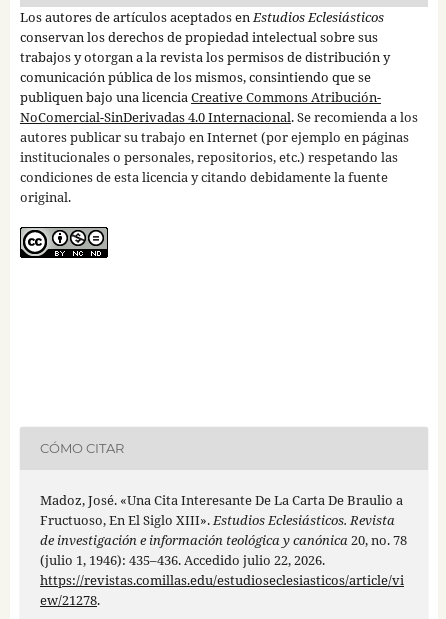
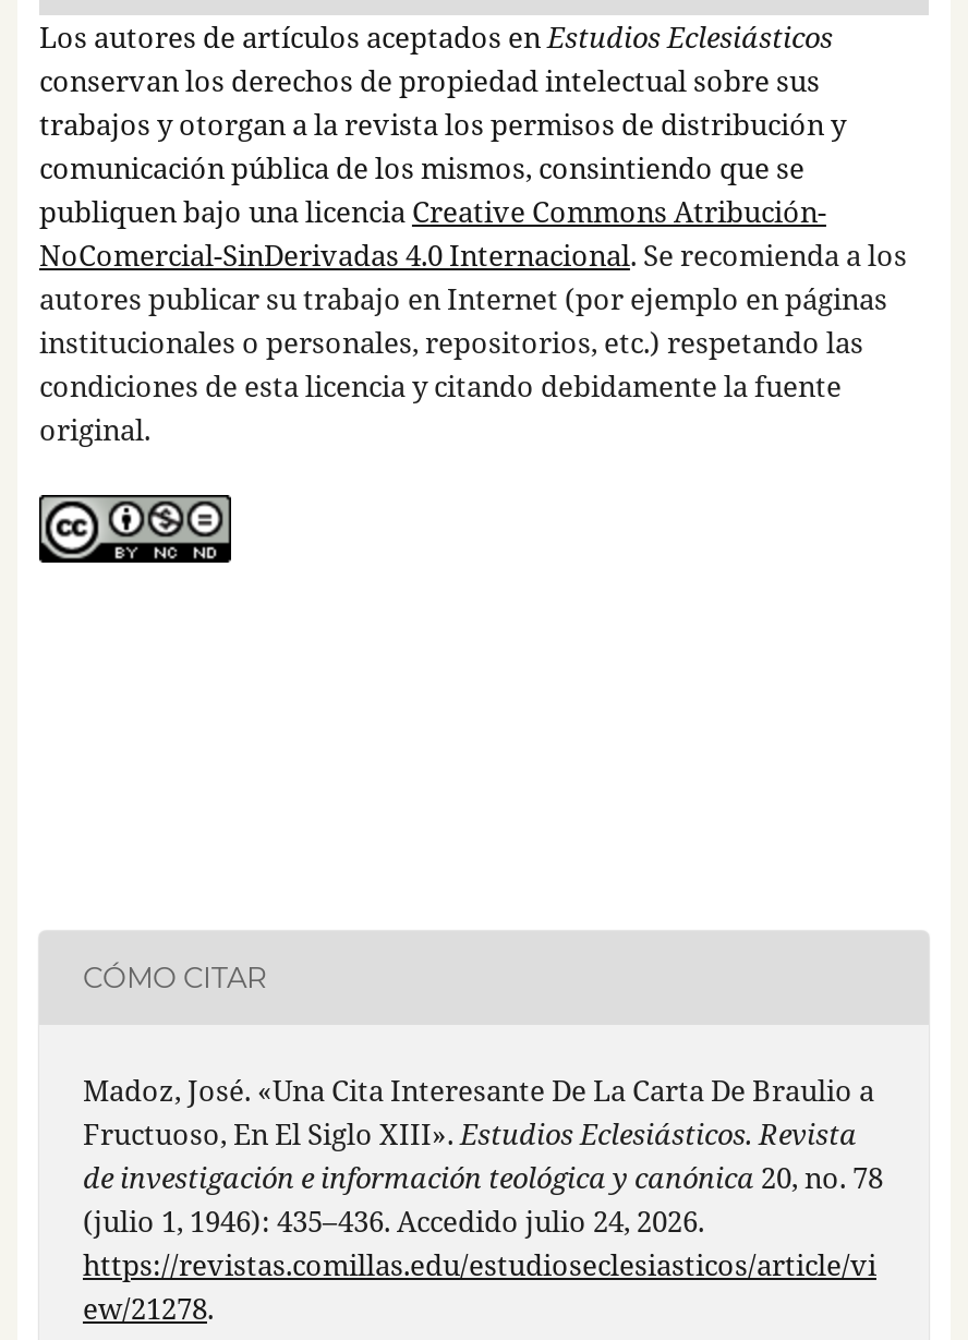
[40,551,325,569] (julio 1, 1946): 435–436. Accedido julio 22, 2026. -> [83,1201,704,1241] (julio 1, 1946): 435–436. Accedido julio 24, 2026.

